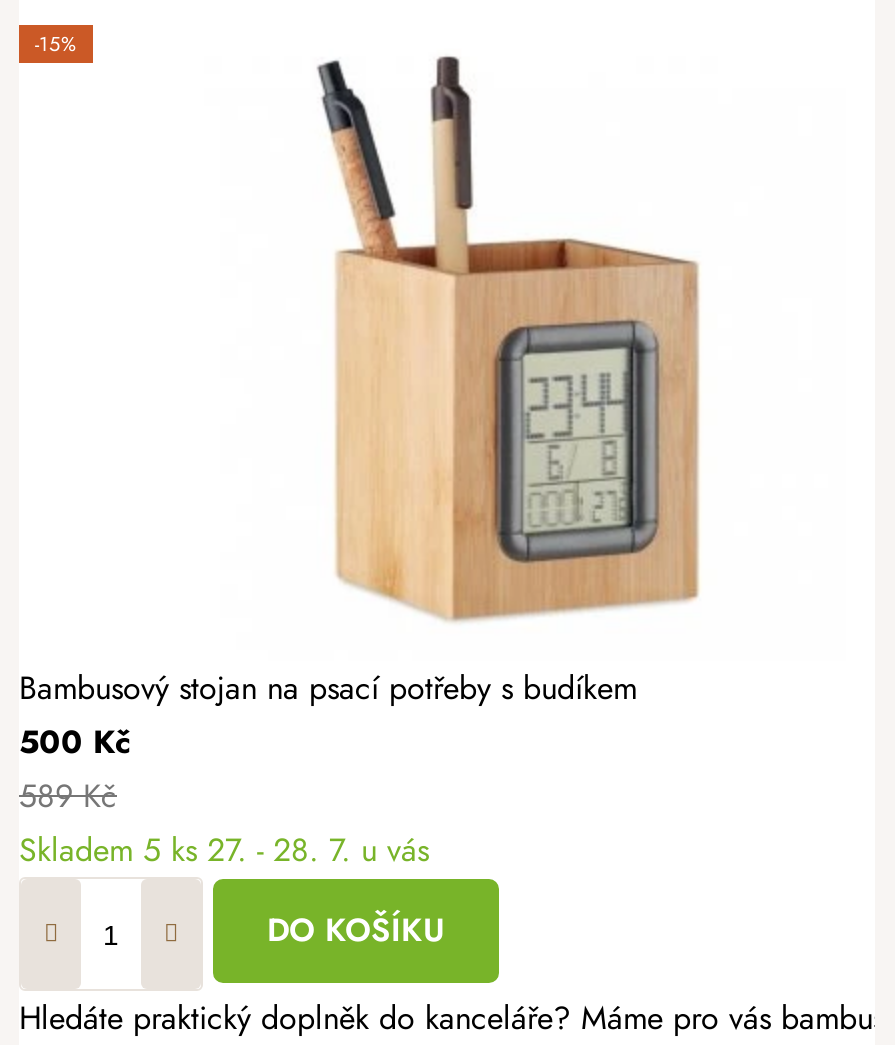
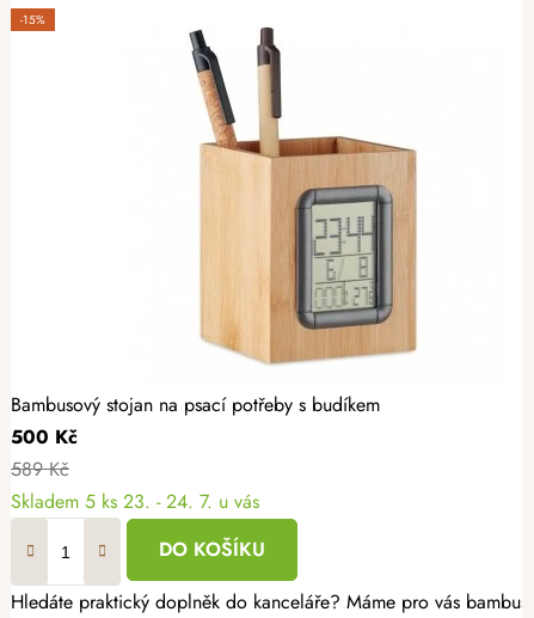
[19,827,429,873] Skladem 5 ks 27. - 28. 7. u vás -> [11,488,259,515] Skladem 5 ks 23. - 24. 7. u vás

